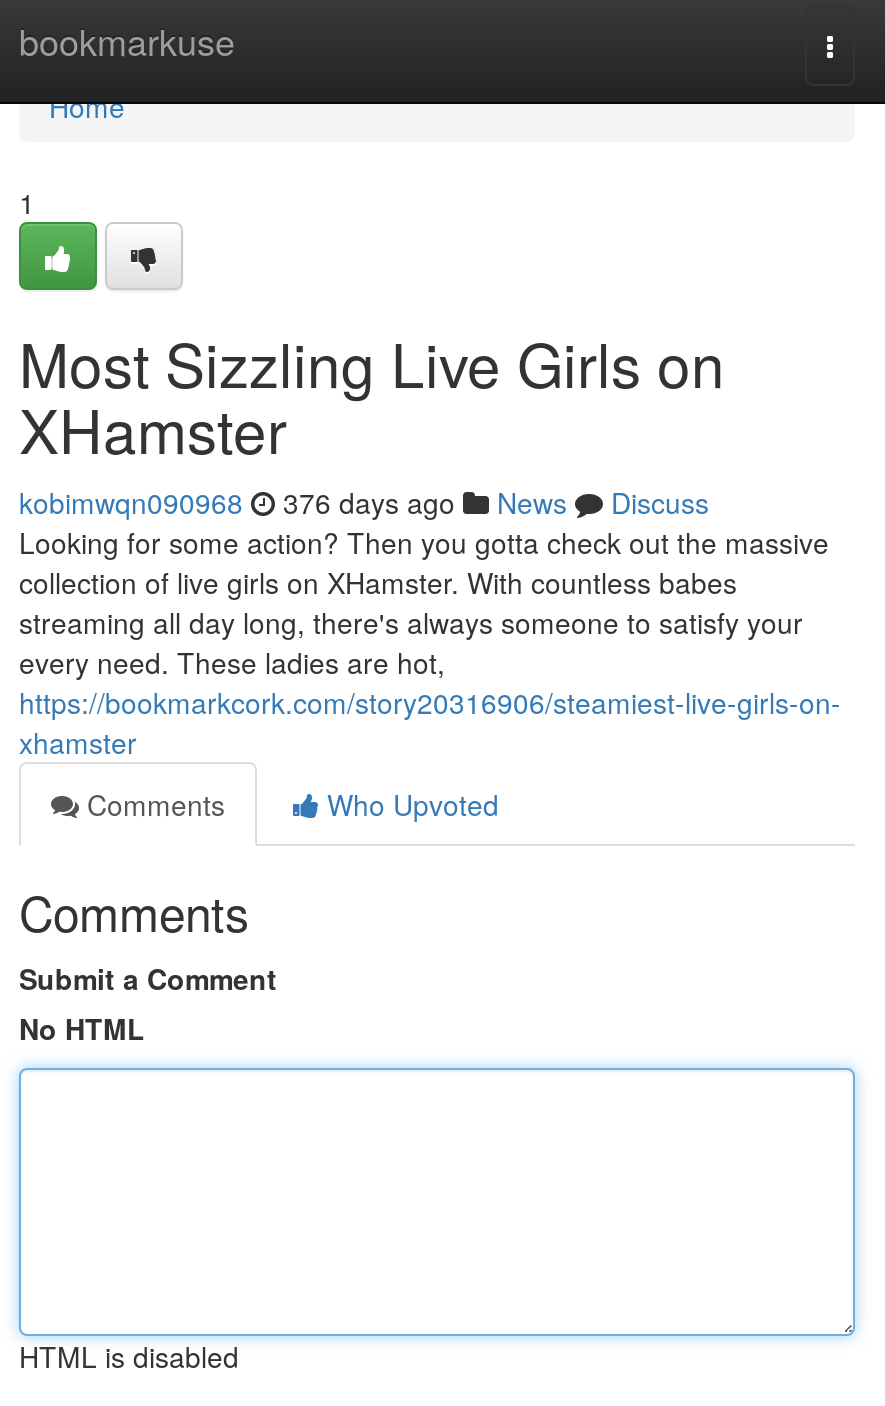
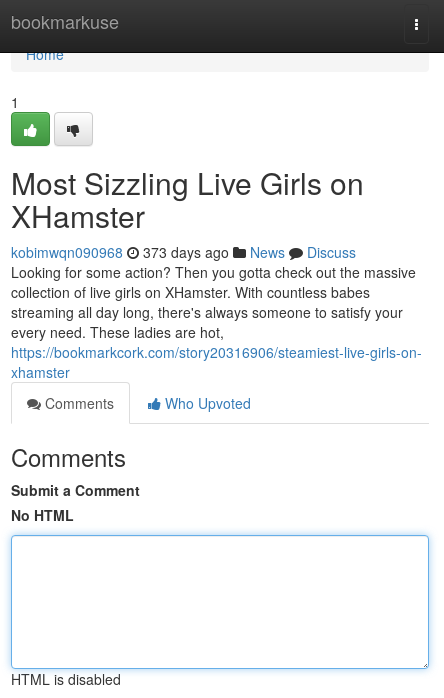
[19,482,709,522] kobimwqn090968 376 days ago News Discuss -> [11,242,356,262] kobimwqn090968 373 days ago News Discuss

